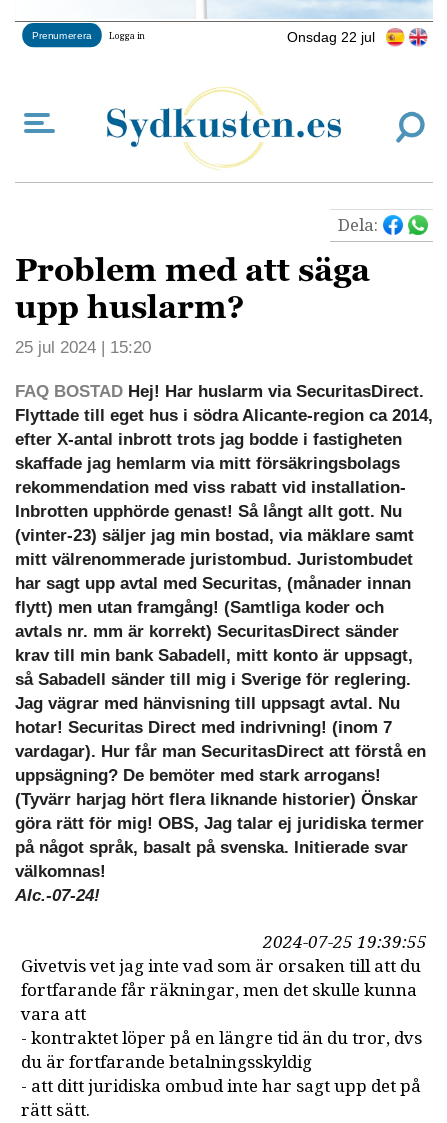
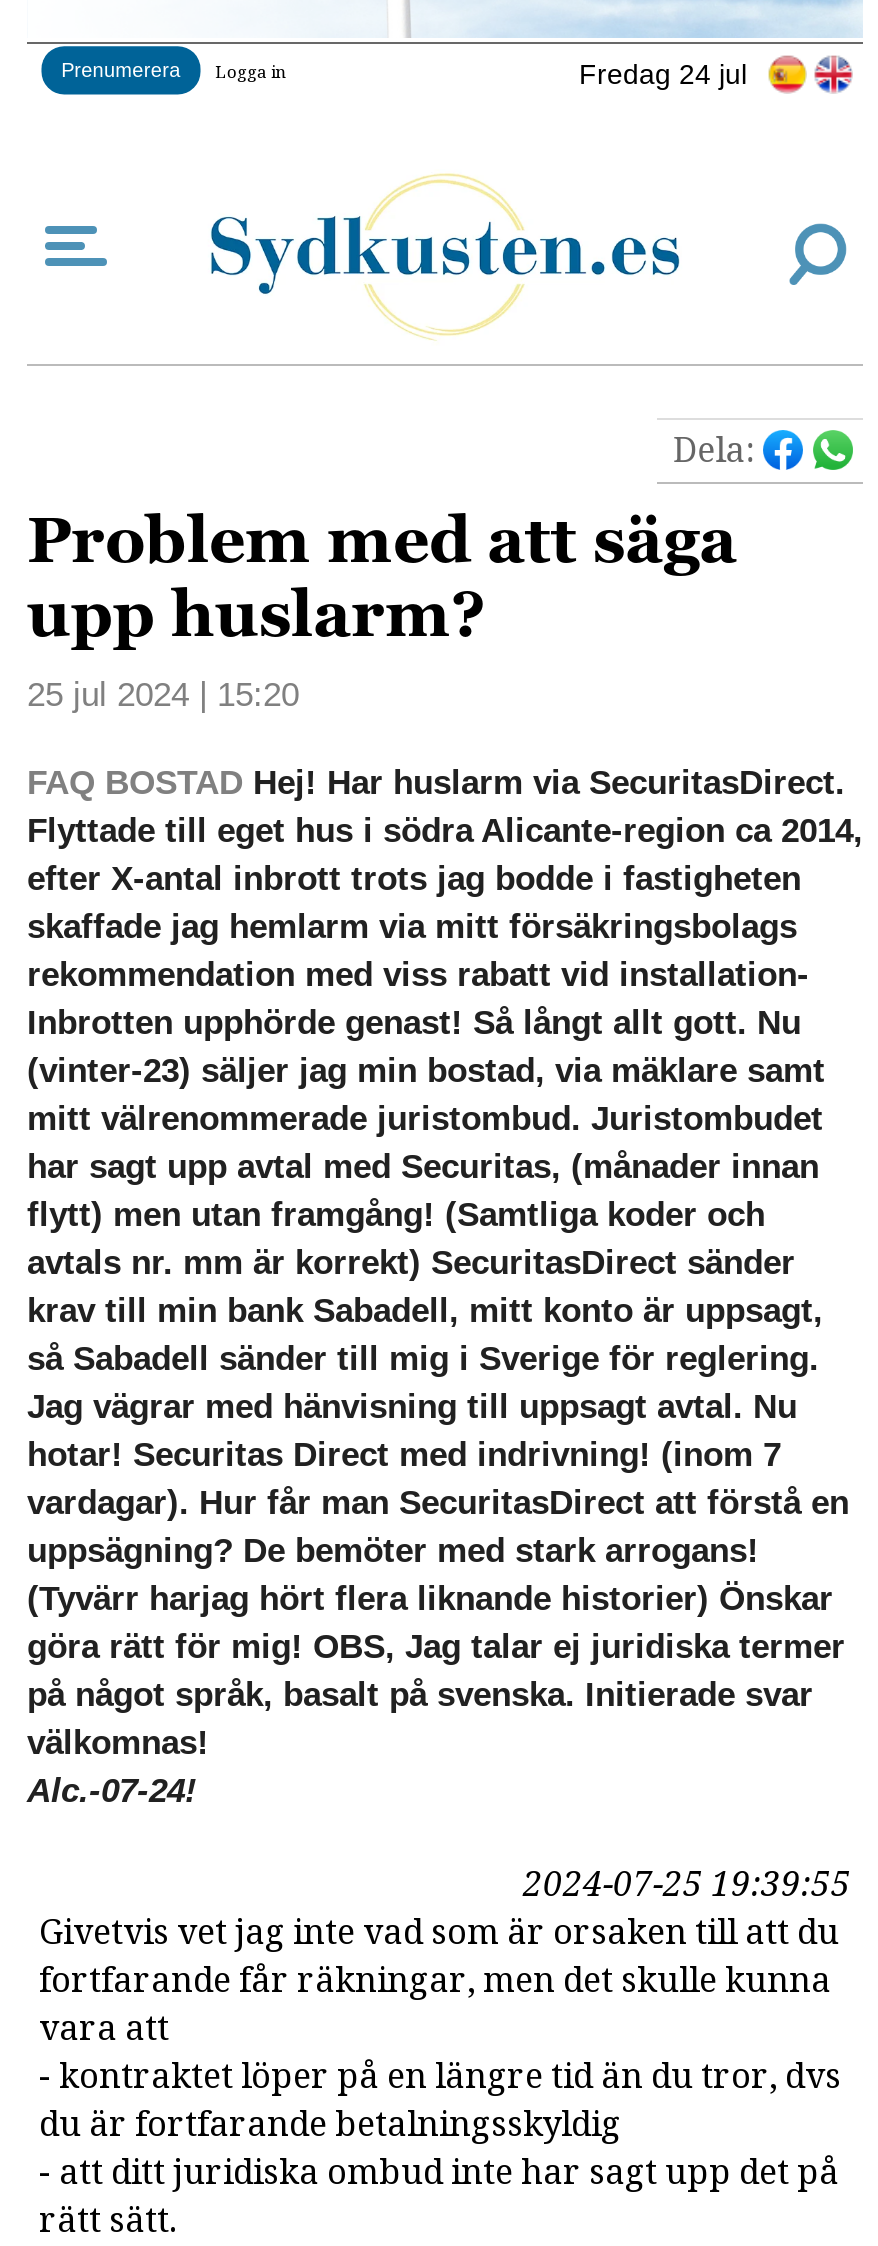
[287,28,375,44] Onsdag 22 jul -> [579,57,747,89] Fredag 24 jul

